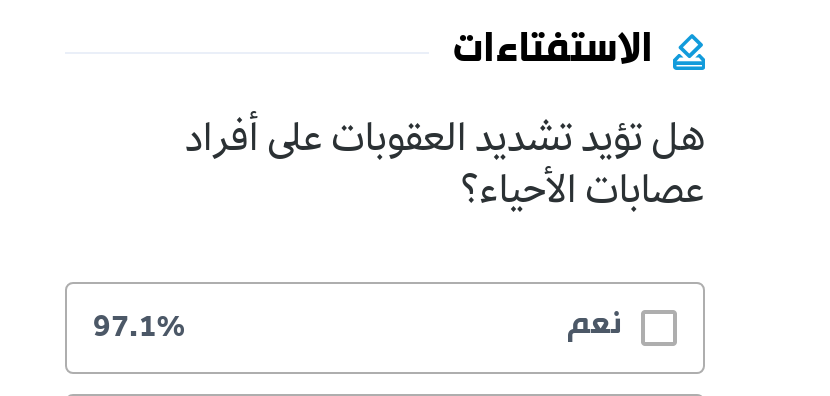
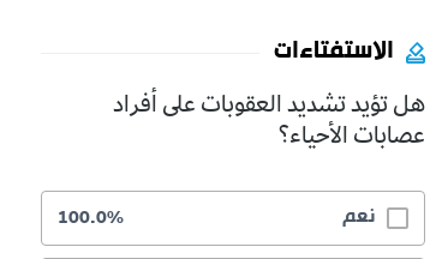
[93,304,185,352] 97.1% -> [58,204,124,233] 100.0%

